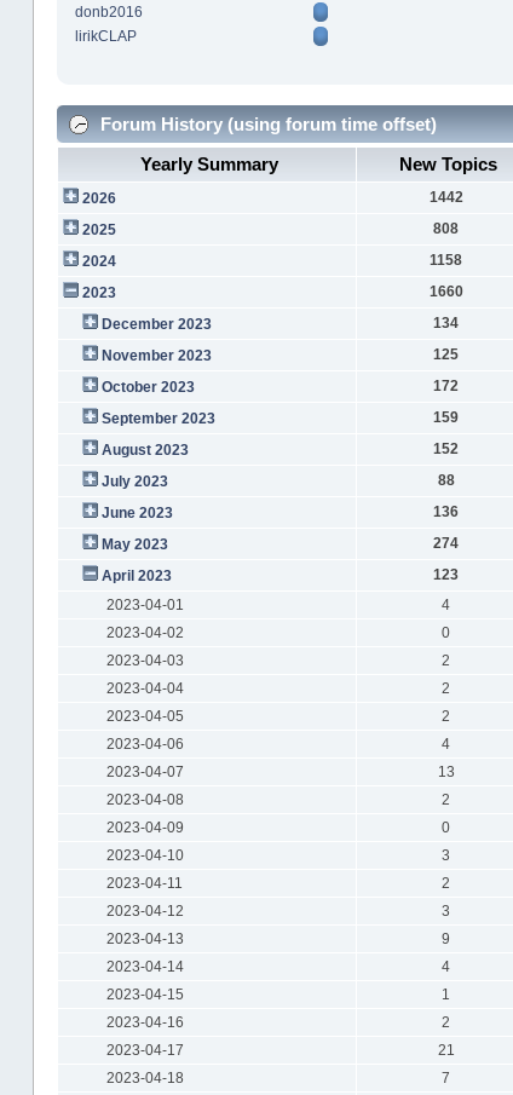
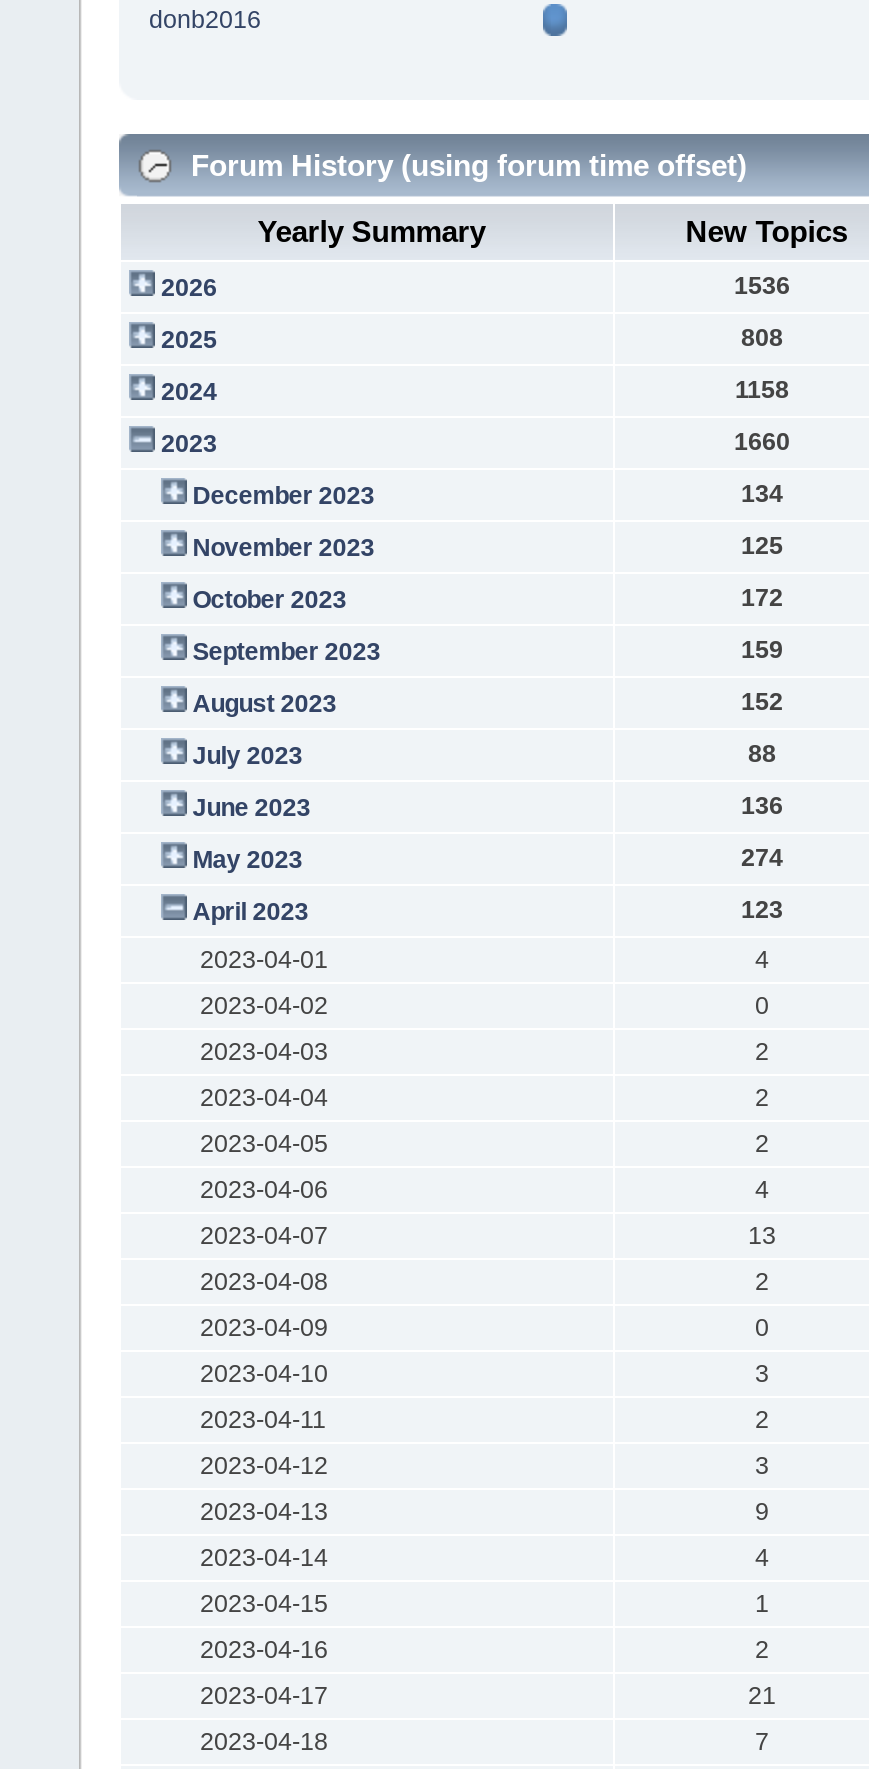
[75,28,137,45] lirikCLAP -> none
[429,188,463,205] 1442 -> [734,271,790,299] 1536

